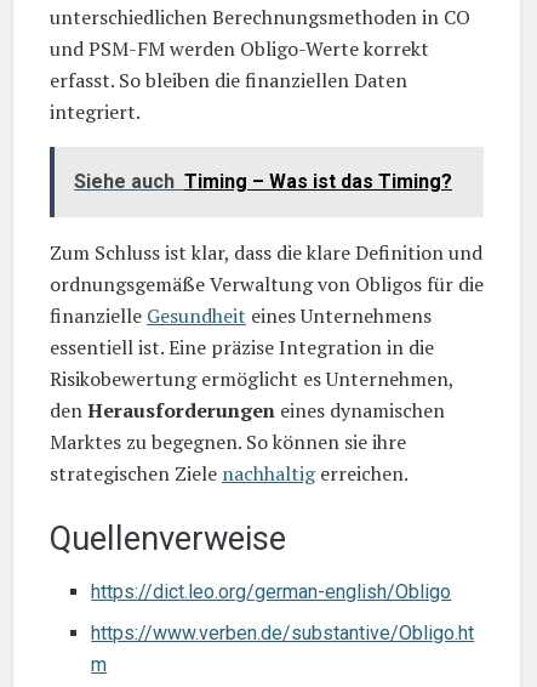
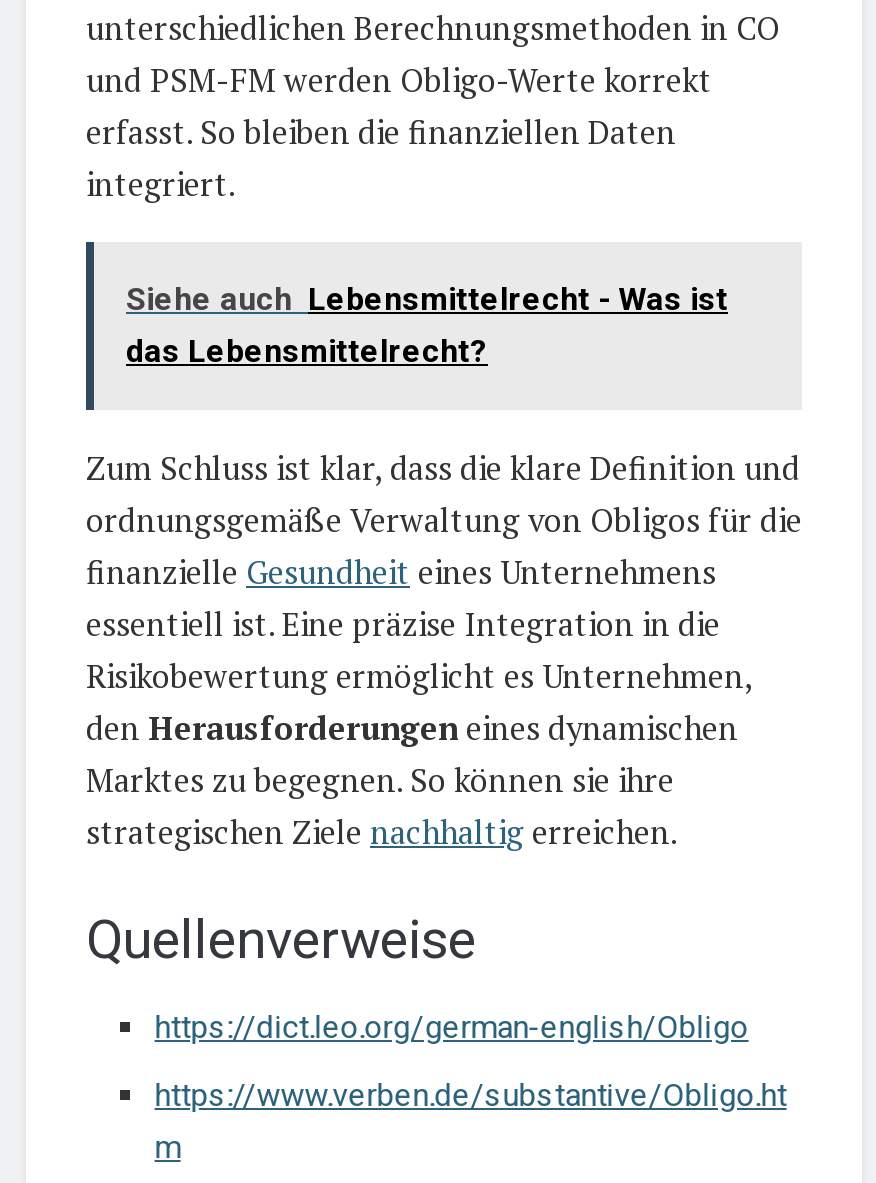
[74,170,452,193] Siehe auch Timing – Was ist das Timing? -> [126,280,728,370] Siehe auch Lebensmittelrecht - Was ist | das Lebensmittelrecht?

